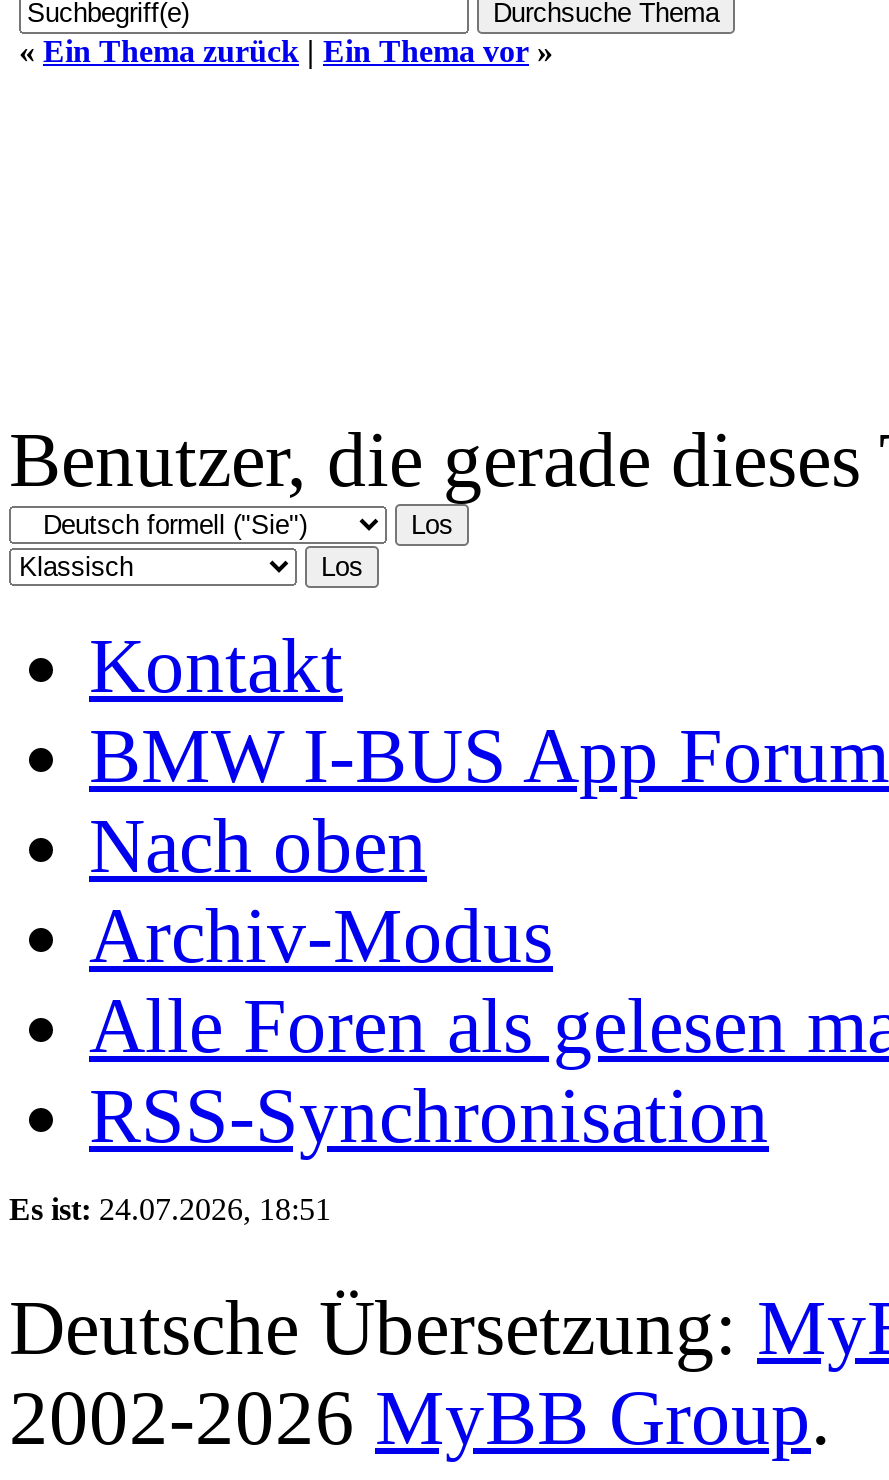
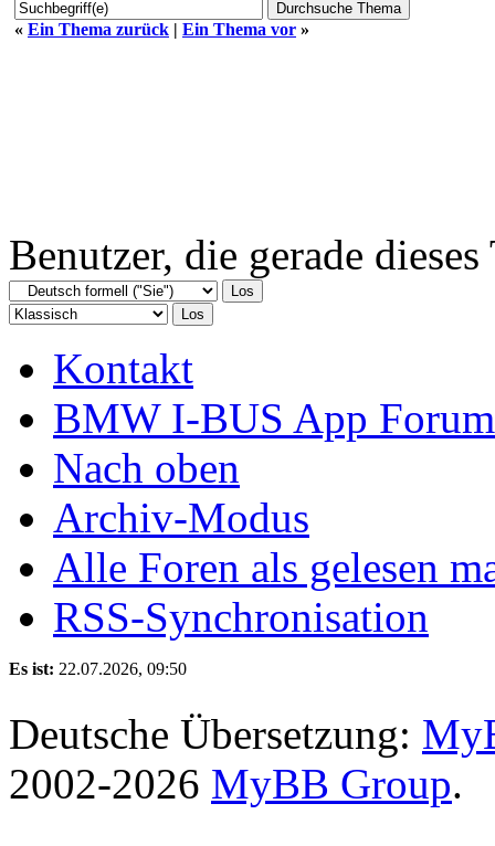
[9,1191,331,1225] Es ist: 24.07.2026, 18:51 -> [9,659,187,678] Es ist: 22.07.2026, 09:50

